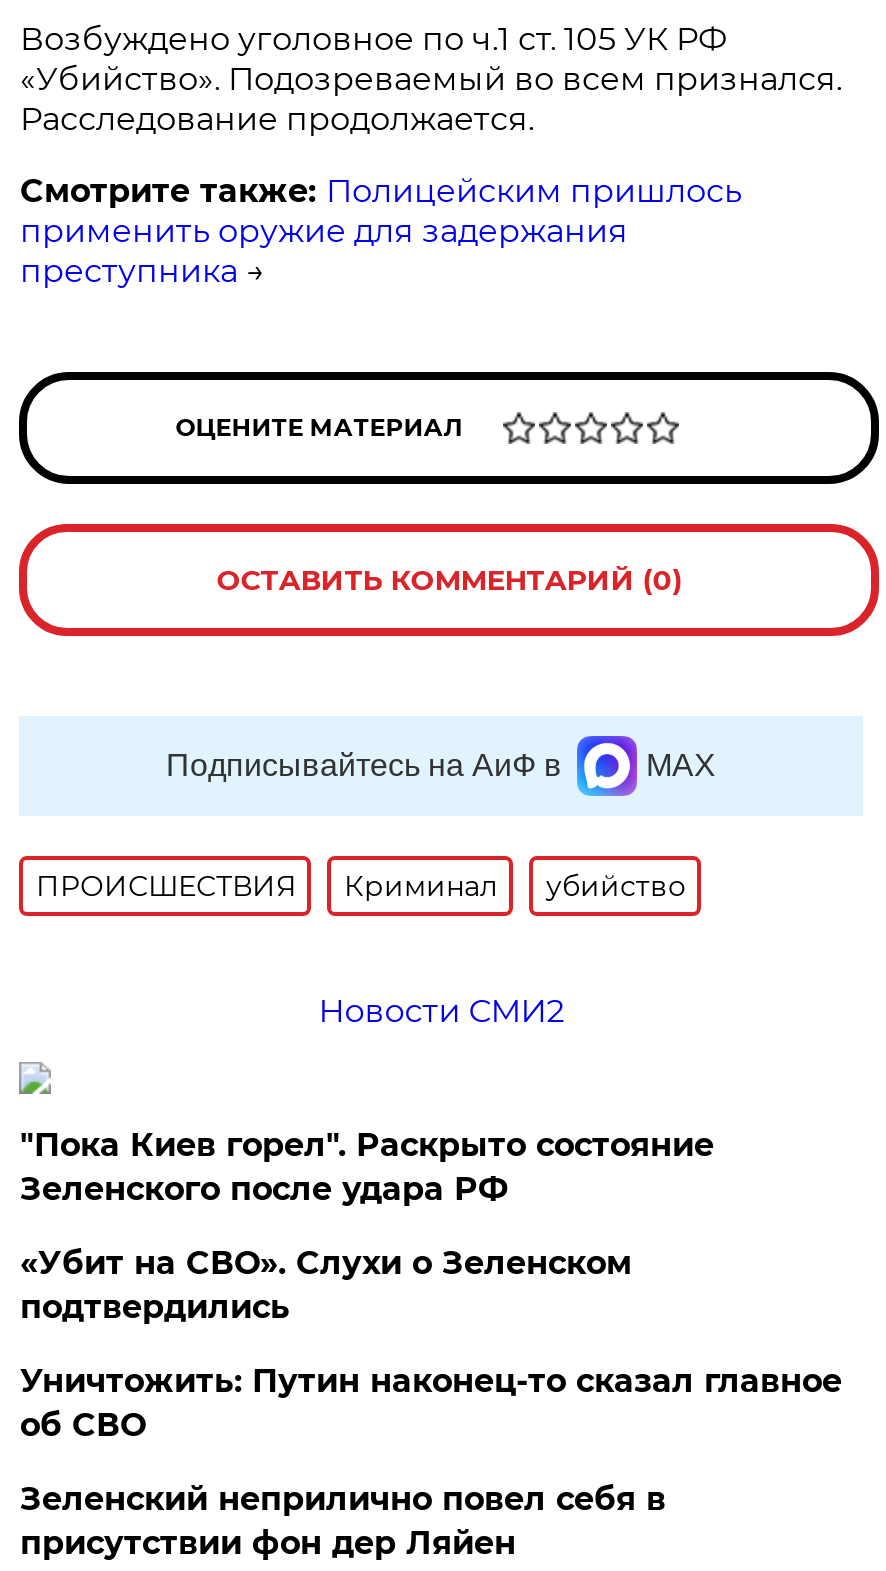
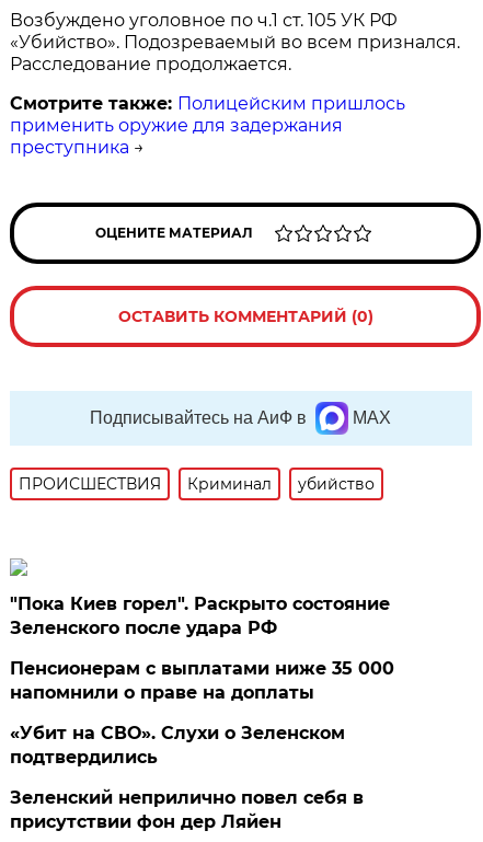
[318,991,564,1029] Новости СМИ2 -> none
none -> [10,658,395,703] Пенсионерам с выплатами ниже 35 000 | напомнили о праве на доплаты
moved [20,1243,632,1325] -> [10,722,345,767]: «Убит на СВО». Слухи о Зеленском | подтвердились
[20,1361,842,1443] Уничтожить: Путин наконец-то сказал главное | об СВО -> none

